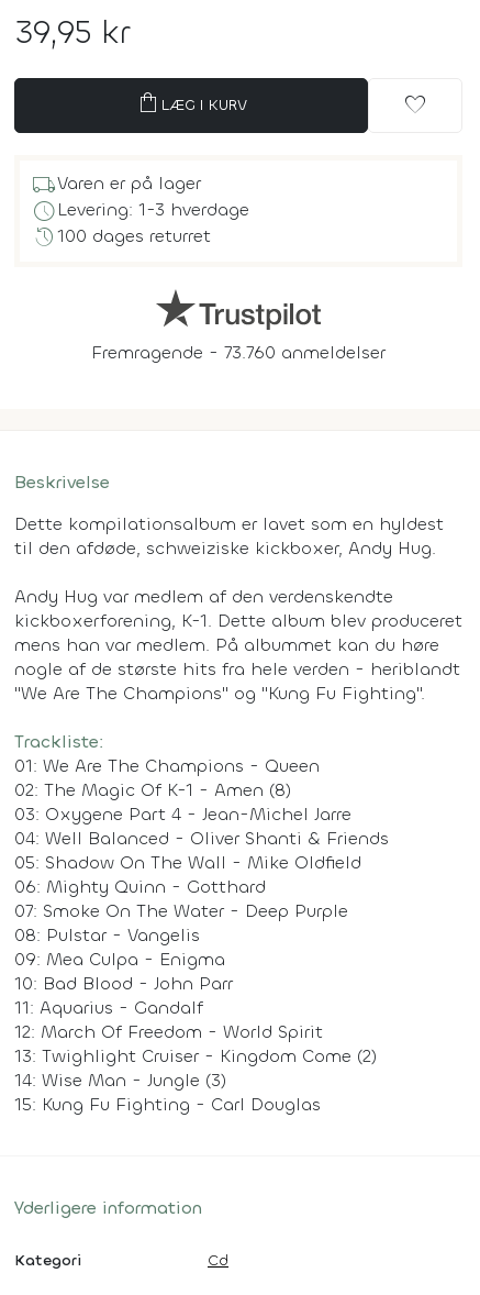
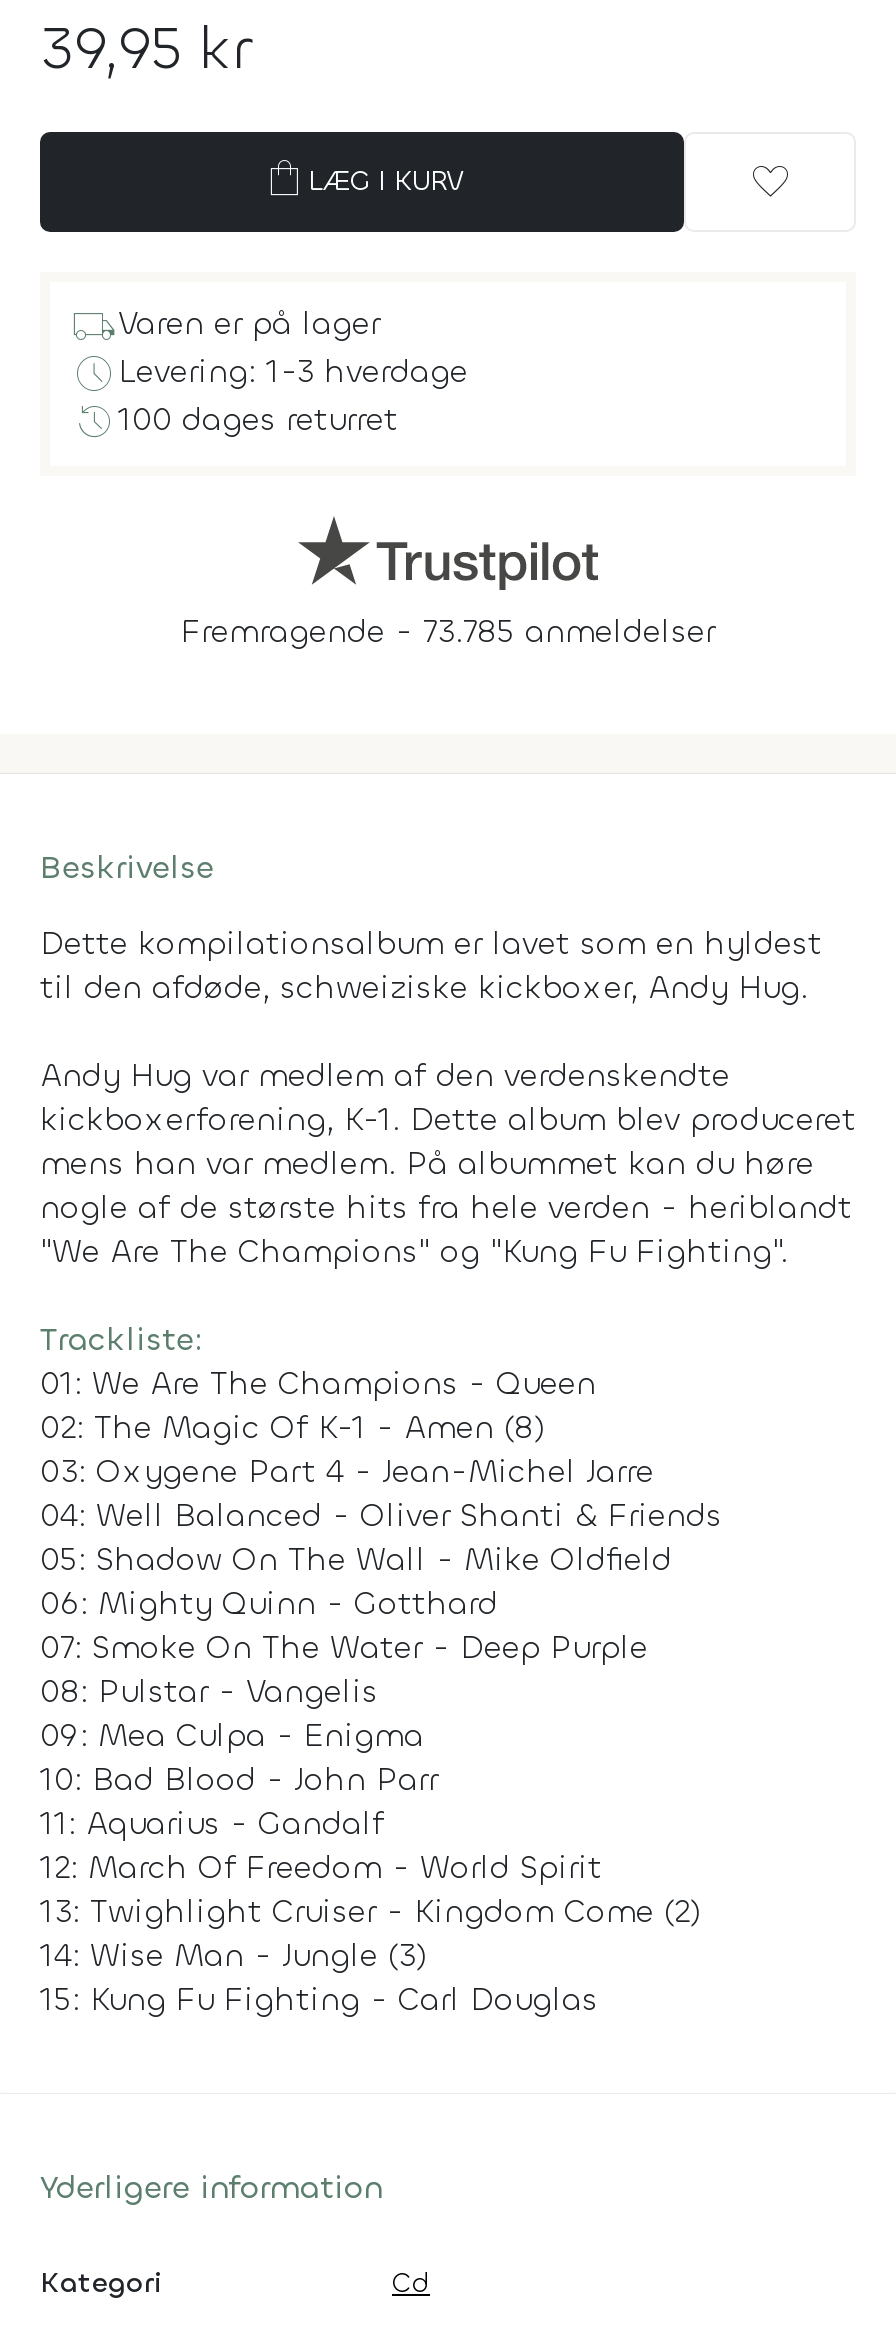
[91,341,386,364] Fremragende - 73.760 anmeldelser -> [181,610,715,652] Fremragende - 73.785 anmeldelser

